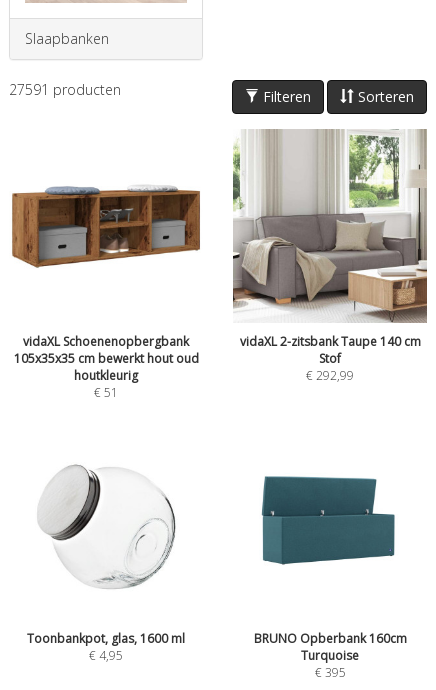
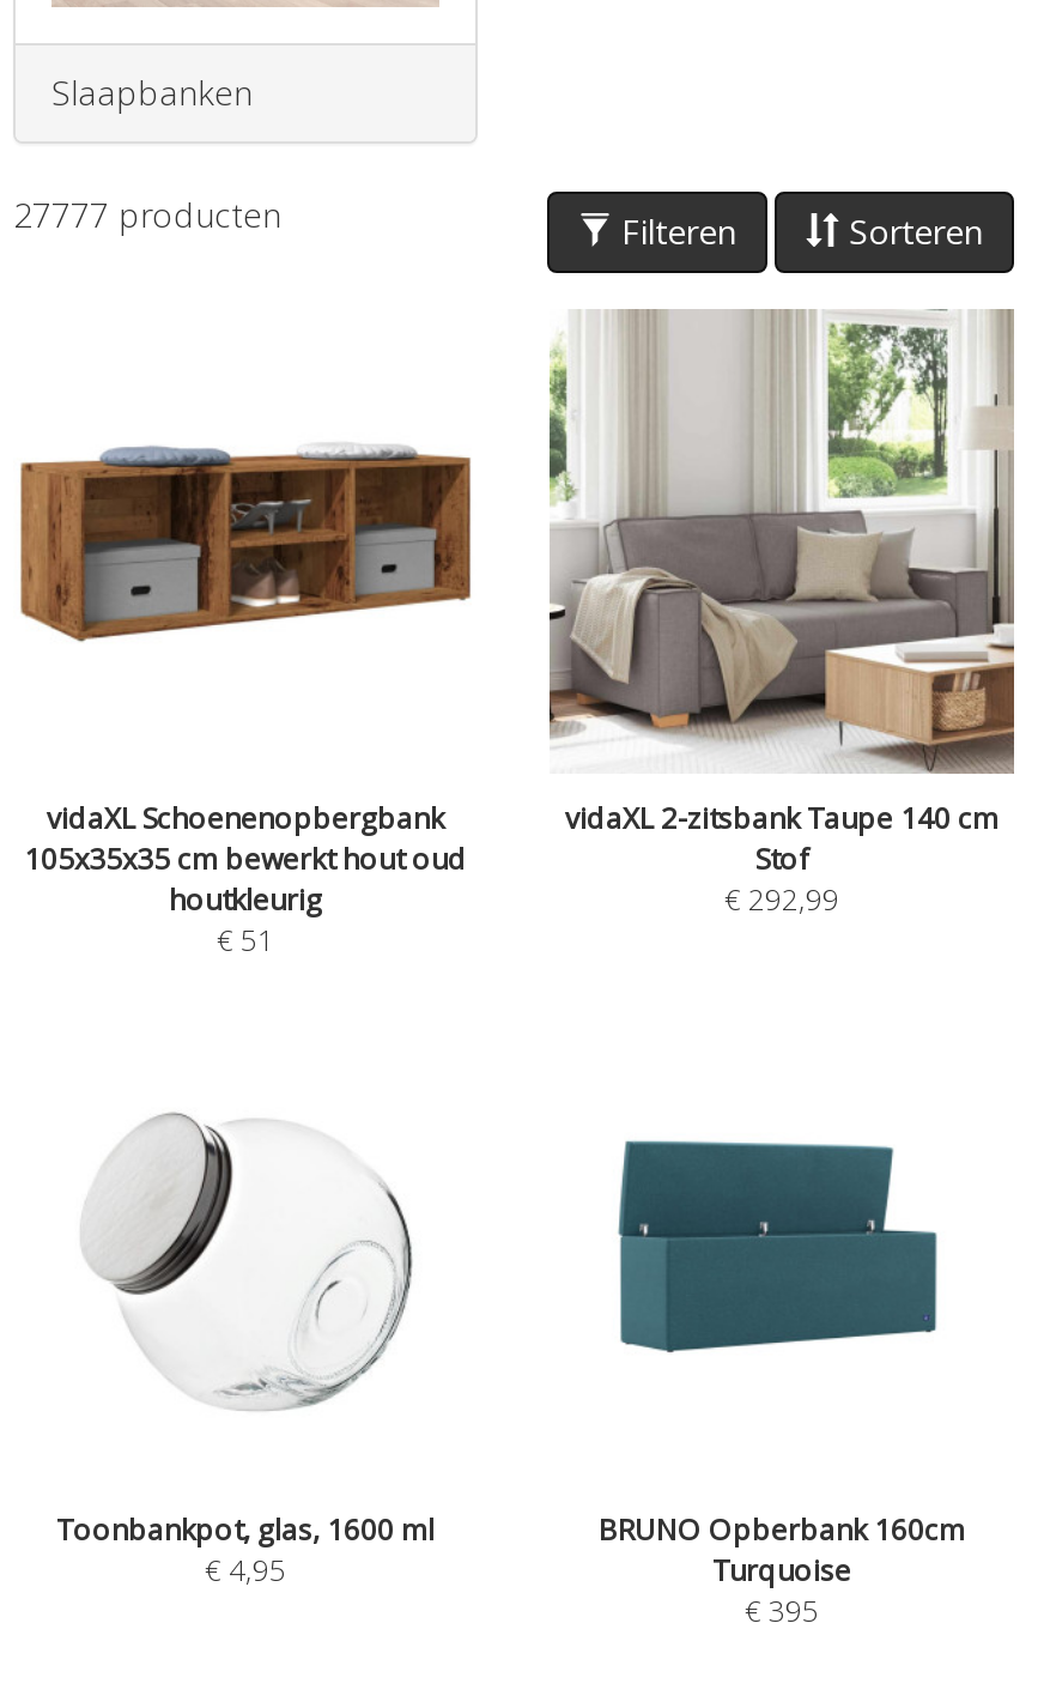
[9,80,121,99] 27591 producten -> [13,192,281,237] 27777 producten

